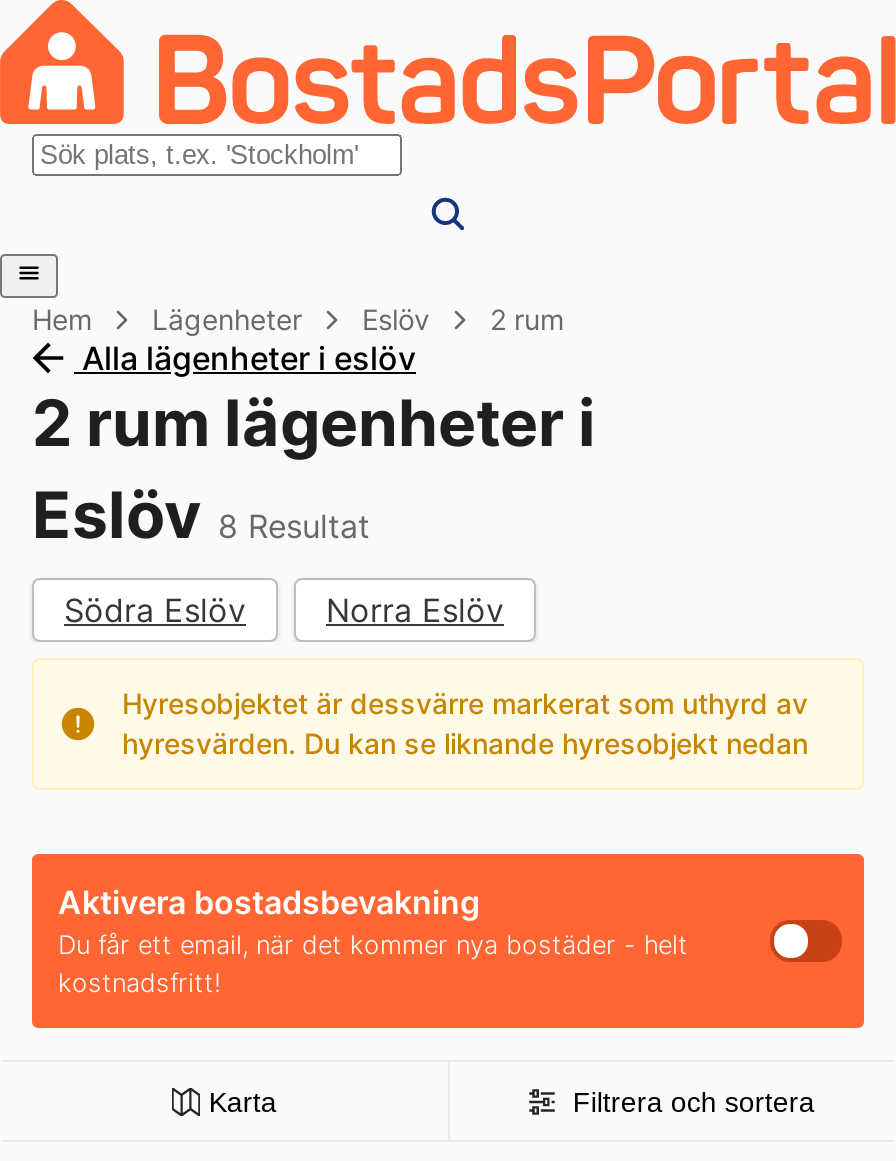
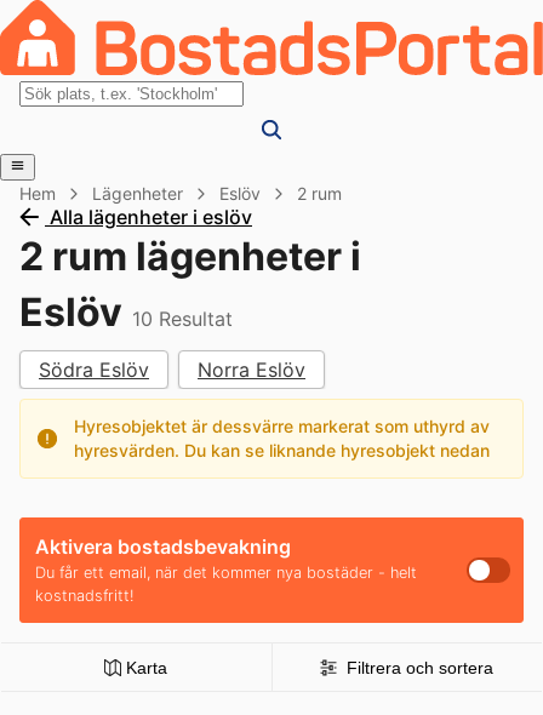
[32,476,370,554] Eslöv 8 Resultat -> [19,288,233,336] Eslöv 10 Resultat

